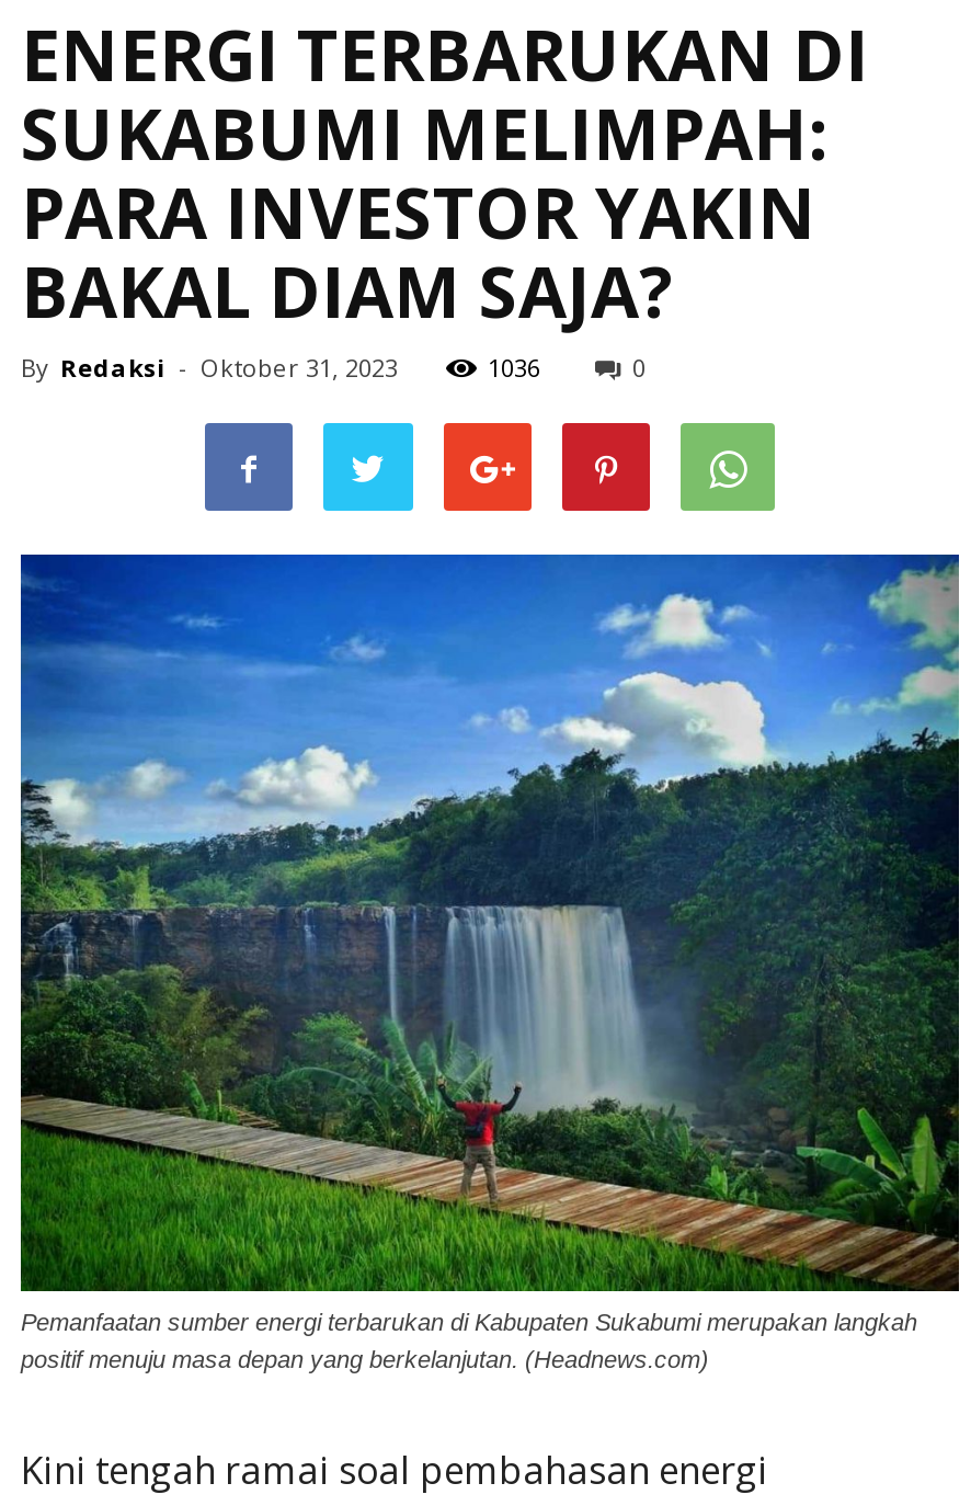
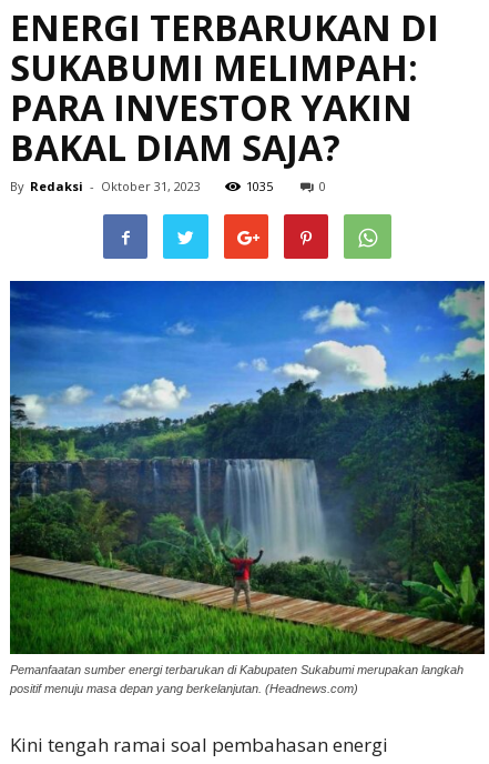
[488,351,540,384] 1036 -> [246,178,273,195] 1035

